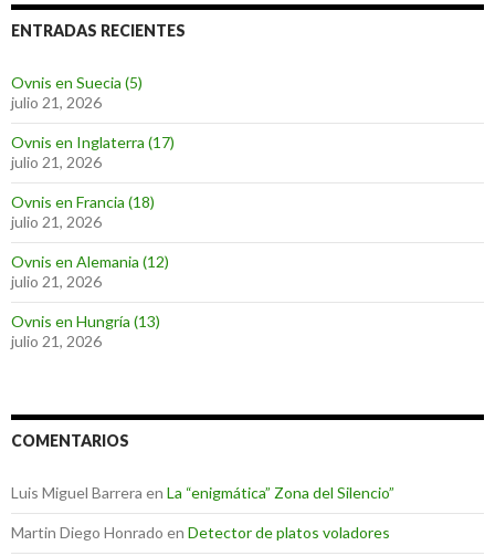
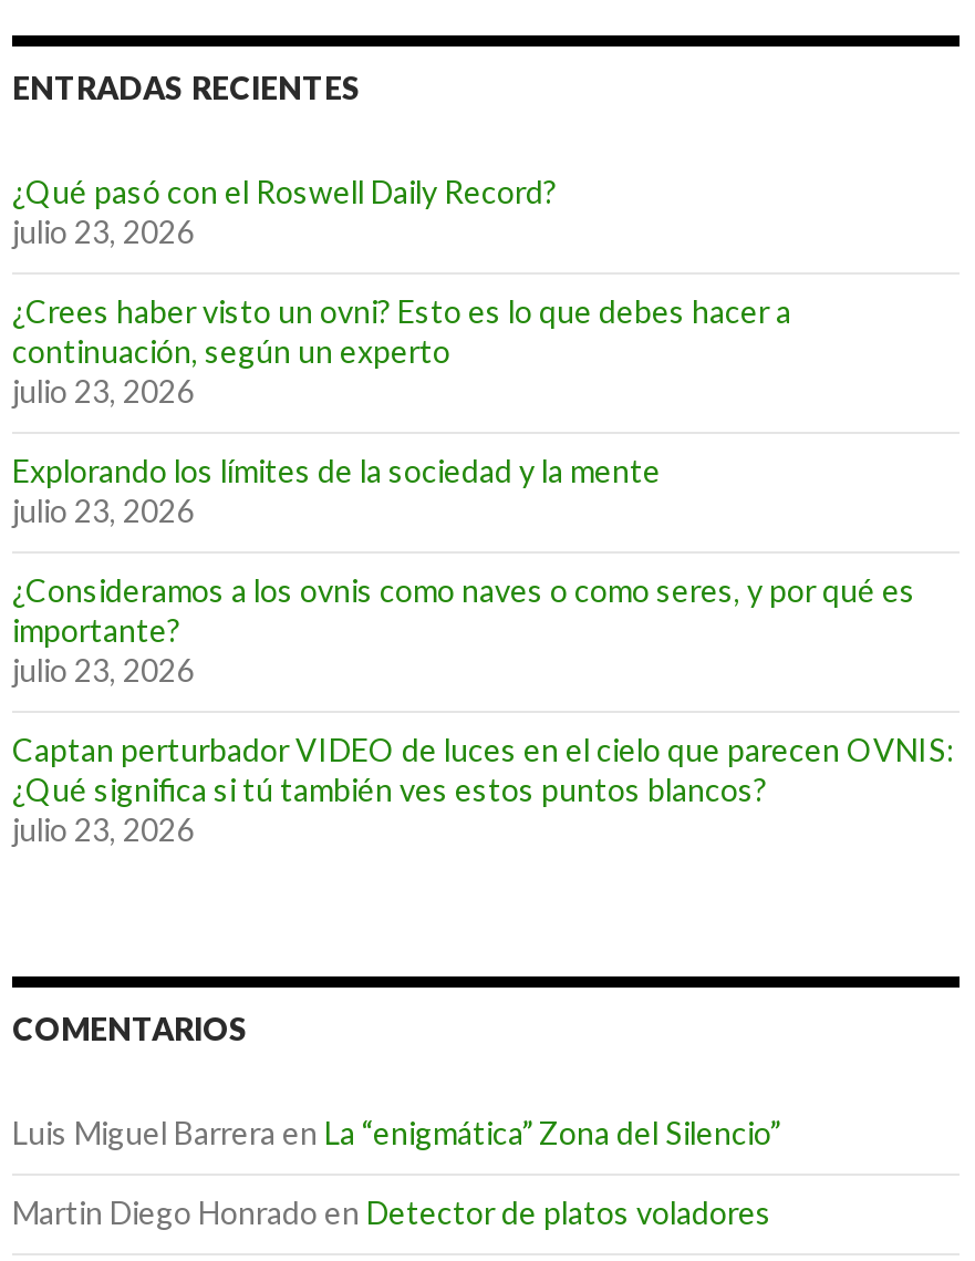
[11,73,143,112] Ovnis en Suecia (5) | julio 21, 2026 -> [12,173,557,250] ¿Qué pasó con el Roswell Daily Record? | julio 23, 2026
[11,133,175,171] Ovnis en Inglaterra (17) | julio 21, 2026 -> [12,292,791,410] ¿Crees haber visto un ovni? Esto es lo que debes hacer a | continuación, según un experto | julio 23, 2026
[11,192,155,231] Ovnis en Francia (18) | julio 21, 2026 -> [12,452,661,529] Explorando los límites de la sociedad y la mente | julio 23, 2026
[11,252,169,291] Ovnis en Alemania (12) | julio 21, 2026 -> [12,571,915,689] ¿Consideramos a los ovnis como naves o como seres, y por qué es | importante? | julio 23, 2026
[11,312,160,350] Ovnis en Hungría (13) | julio 21, 2026 -> [12,731,955,848] Captan perturbador VIDEO de luces en el cielo que parecen OVNIS: | ¿Qué significa si tú también ves estos puntos blancos? | julio 23, 2026

